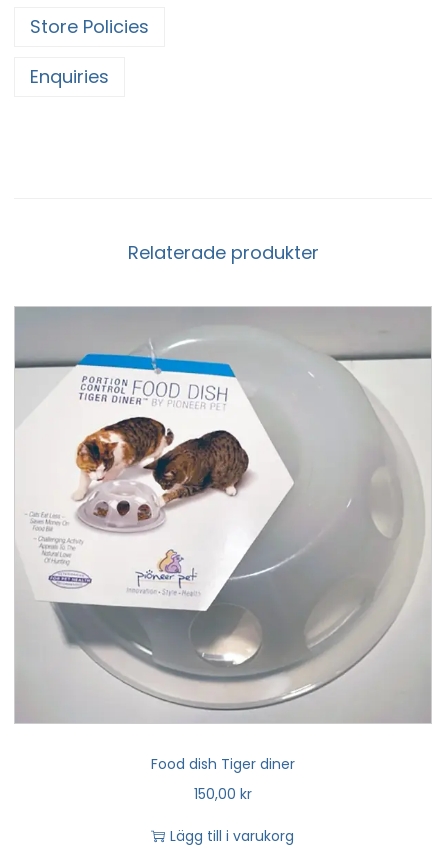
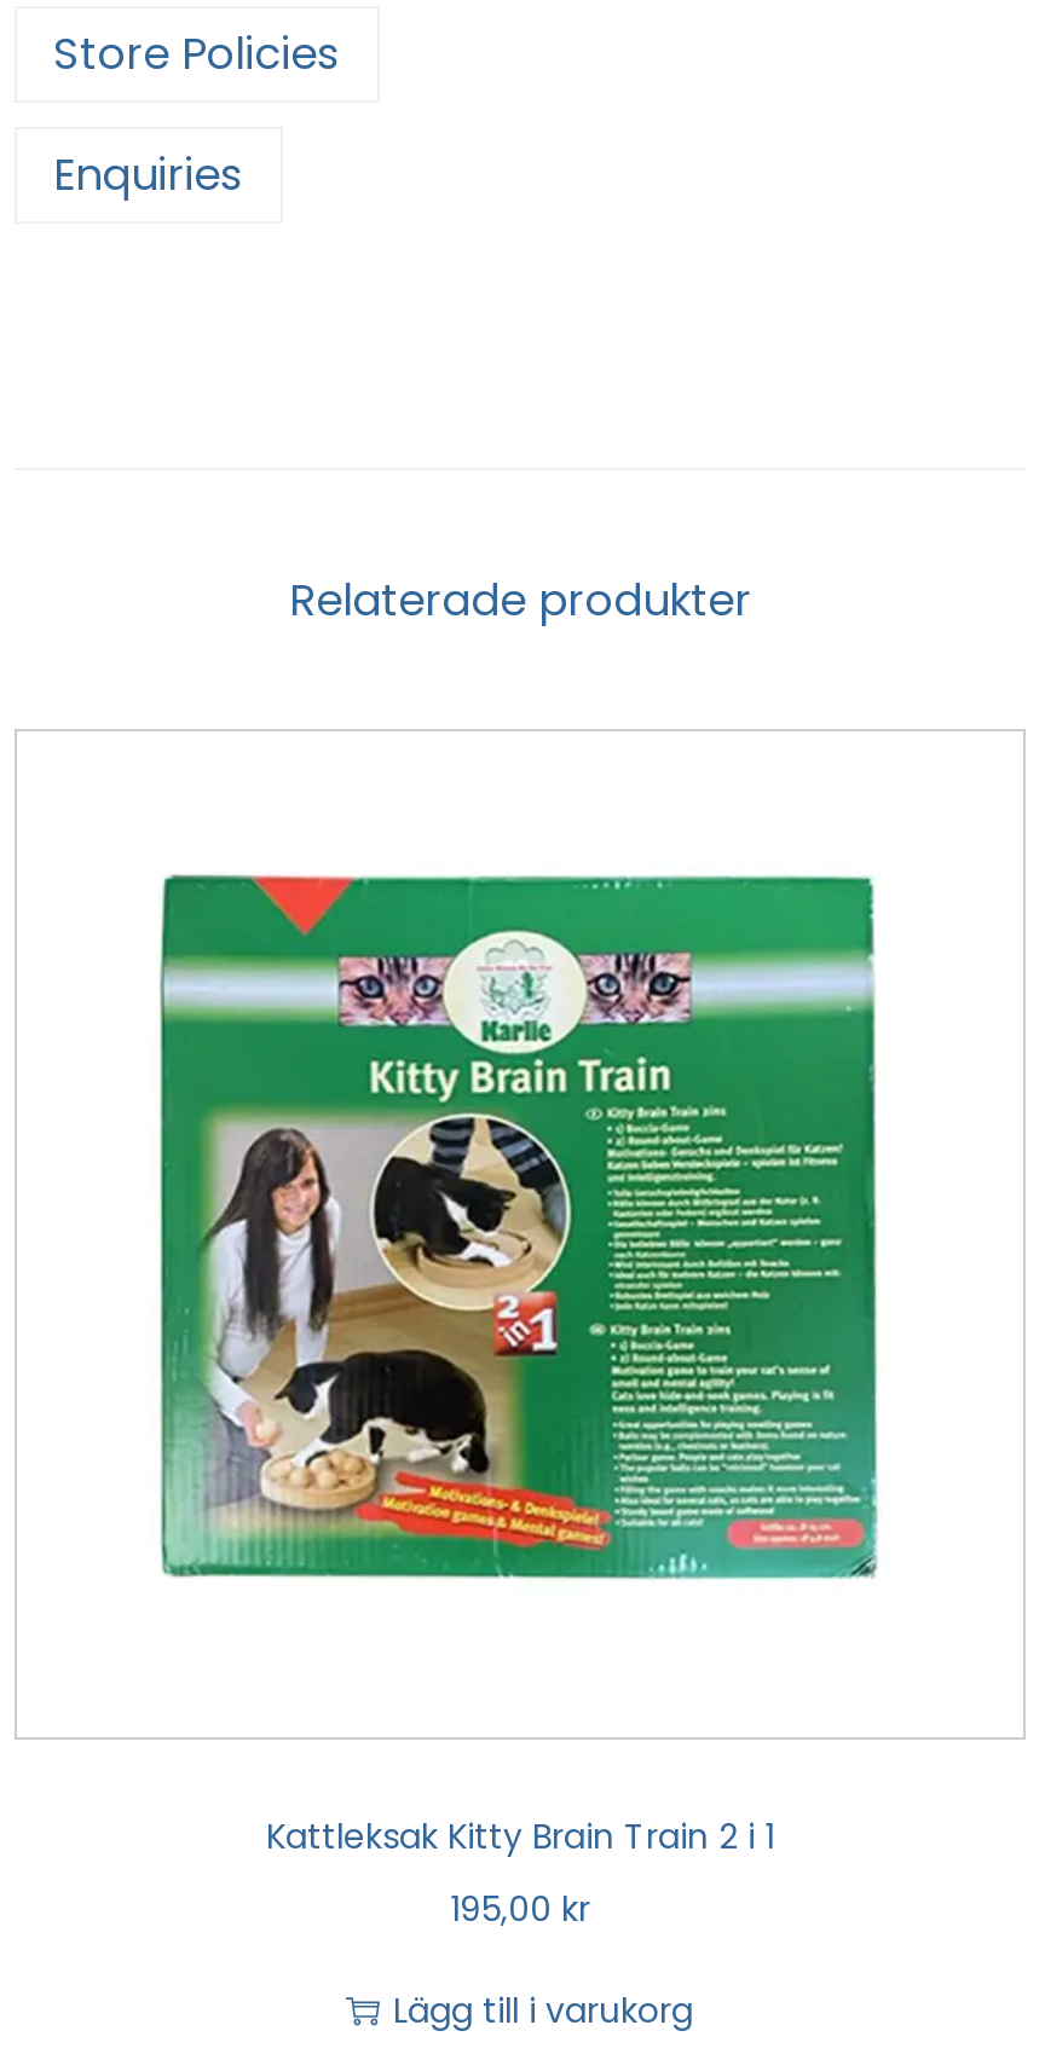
[14,306,432,773] [image] | Food dish Tiger diner -> [17,731,1023,1859] [image] | Kattleksak Kitty Brain Train 2 i 1
[194,783,252,803] 150,00 kr -> [450,1884,590,1932] 195,00 kr

